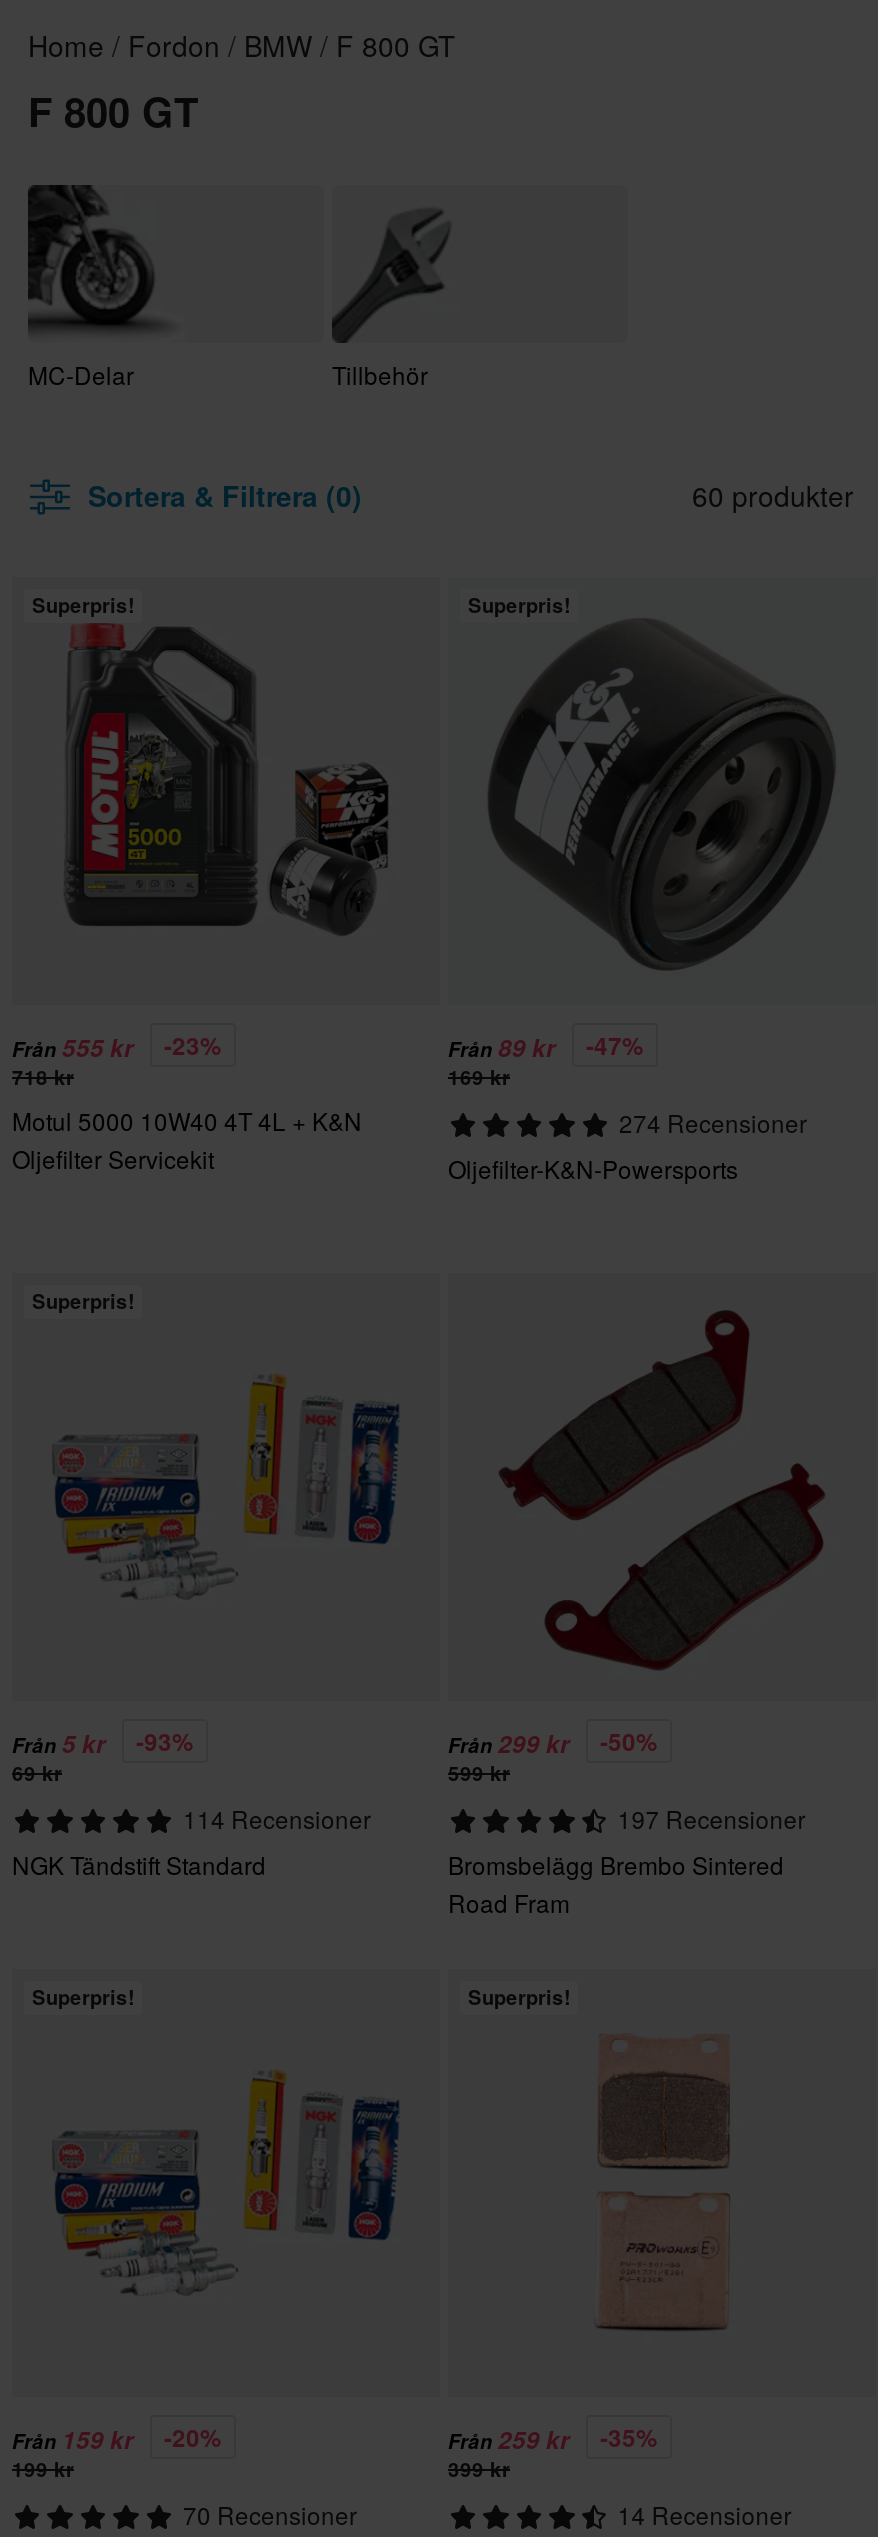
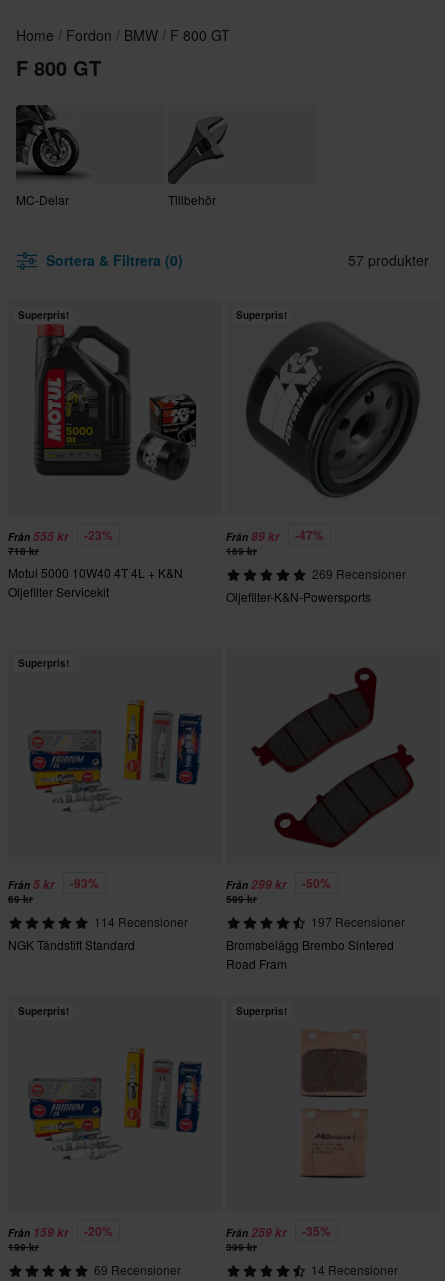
[692,475,854,515] 60 produkter -> [348,250,429,270] 57 produkter
[619,1105,807,1139] 274 Recensioner -> [311,565,405,582] 269 Recensioner
[183,2497,357,2531] 70 Recensioner -> [93,1261,180,1278] 69 Recensioner

